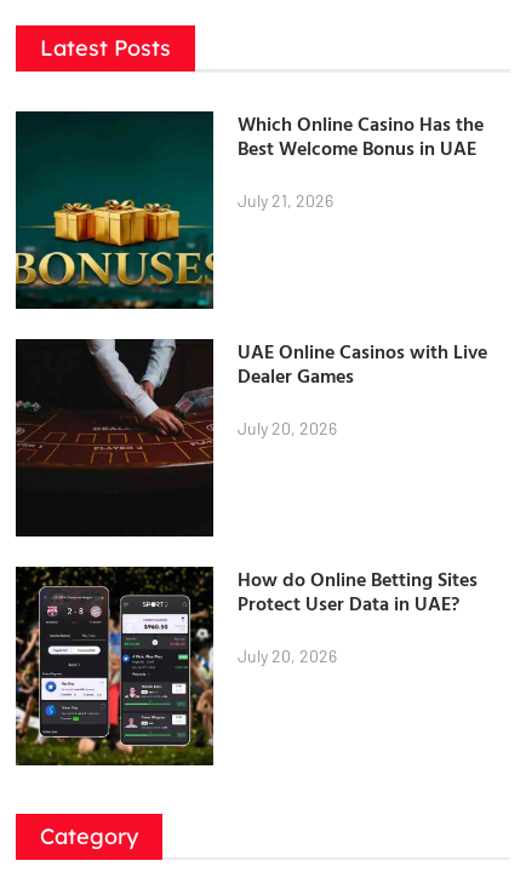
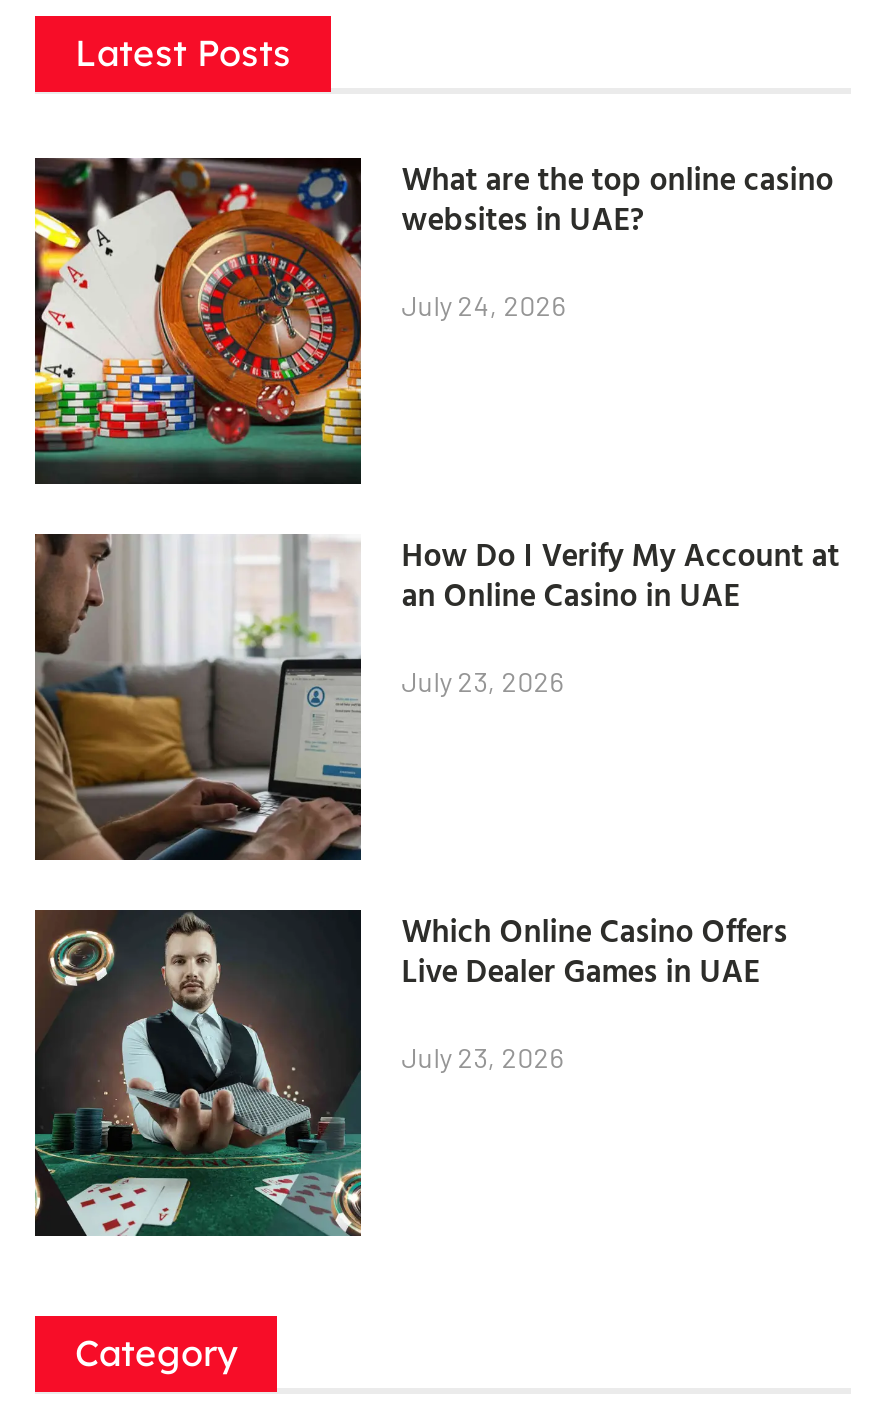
[15,109,484,310] [image] | Which Online Casino Has the | Best Welcome Bonus in UAE -> [33,153,833,487] [image] | What are the top online casino | websites in UAE?
[238,190,334,211] July 21, 2026 -> [401,287,565,321] July 24, 2026
[15,337,487,538] [image] | UAE Online Casinos with Live | Dealer Games -> [33,529,839,863] [image] | How Do I Verify My Account at | an Online Casino in UAE
[238,418,337,439] July 20, 2026 -> [401,663,563,697] July 23, 2026
[15,565,478,767] [image] | How do Online Betting Sites | Protect User Data in UAE? -> [33,906,787,1239] [image] | Which Online Casino Offers | Live Dealer Games in UAE
[238,646,337,666] July 20, 2026 -> [401,1040,563,1074] July 23, 2026

